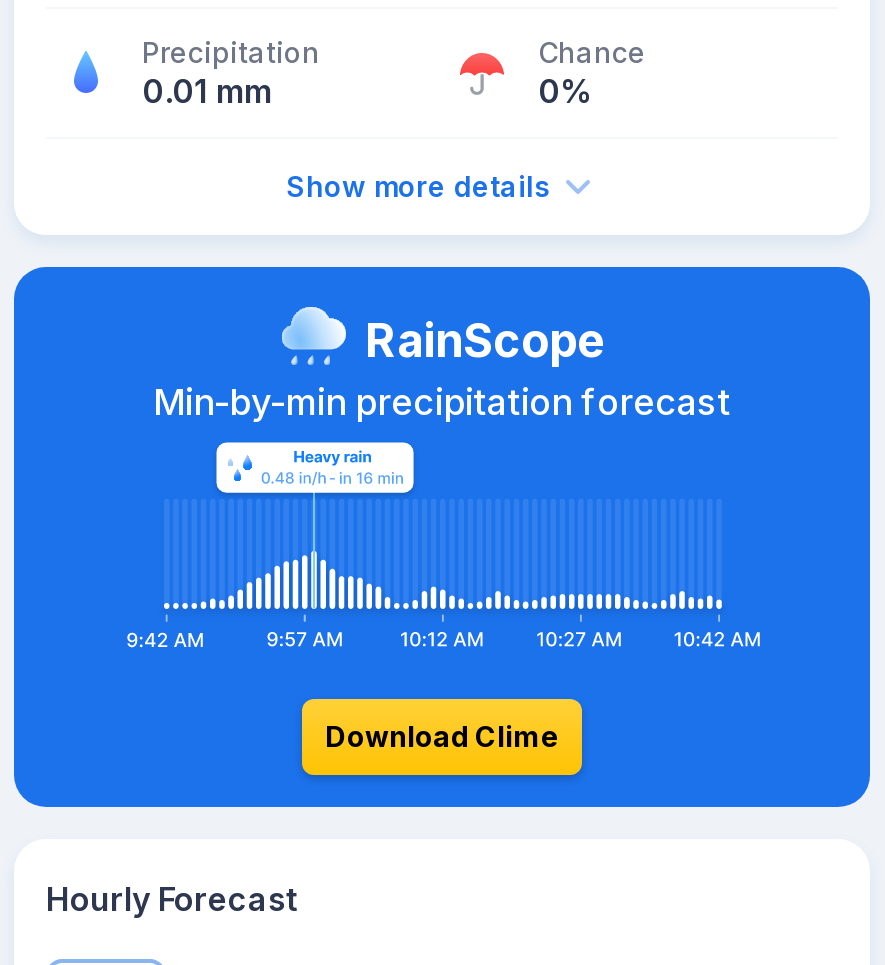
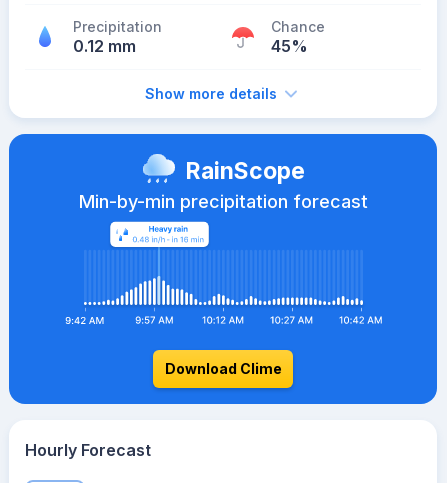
[142,71,272,111] 0.01 mm -> [73,36,136,56] 0.12 mm
[538,71,594,111] 0% -> [271,36,308,56] 45%

